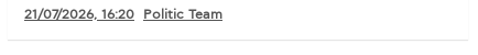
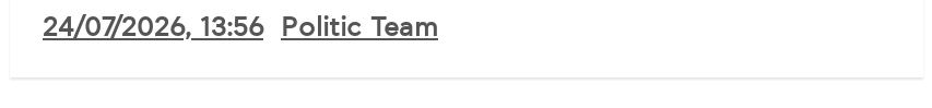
[24,8,222,21] 21/07/2026, 16:20 Politic Team -> [43,14,438,40] 24/07/2026, 13:56 Politic Team

